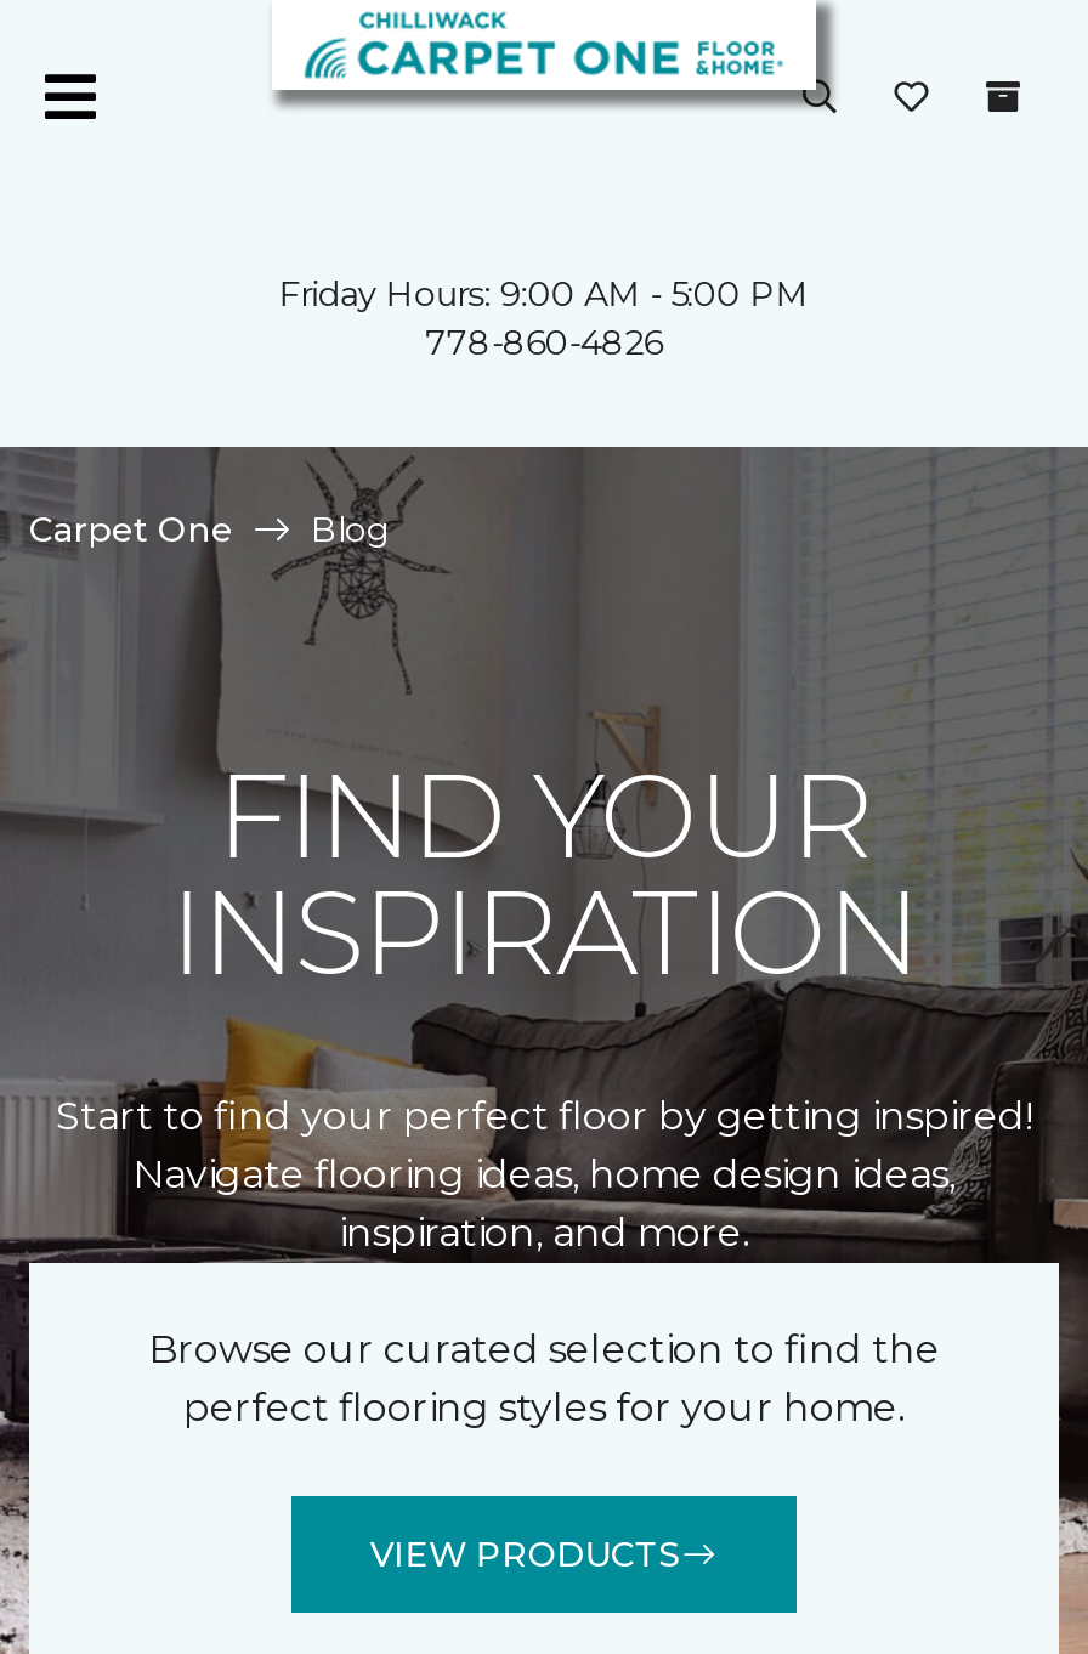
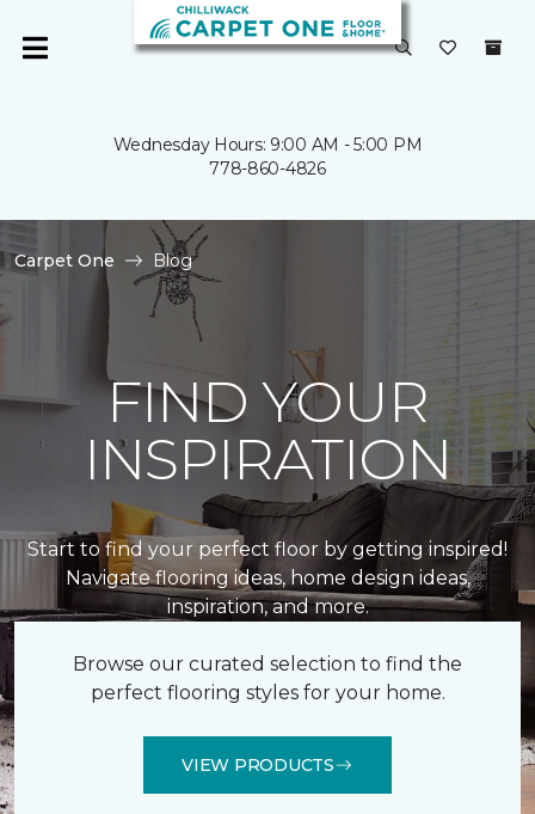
[279,272,809,316] Friday Hours: 9:00 AM - 5:00 PM -> [113,134,422,155] Wednesday Hours: 9:00 AM - 5:00 PM

